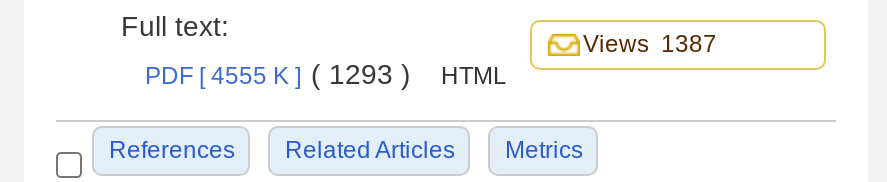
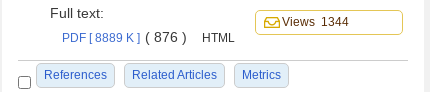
[583,30,717,58] Views 1387 -> [281,15,348,29] Views 1344
[145,58,507,90] PDF [ 4555 K ] ( 1293 ) HTML -> [62,29,235,45] PDF [ 8889 K ] ( 876 ) HTML

